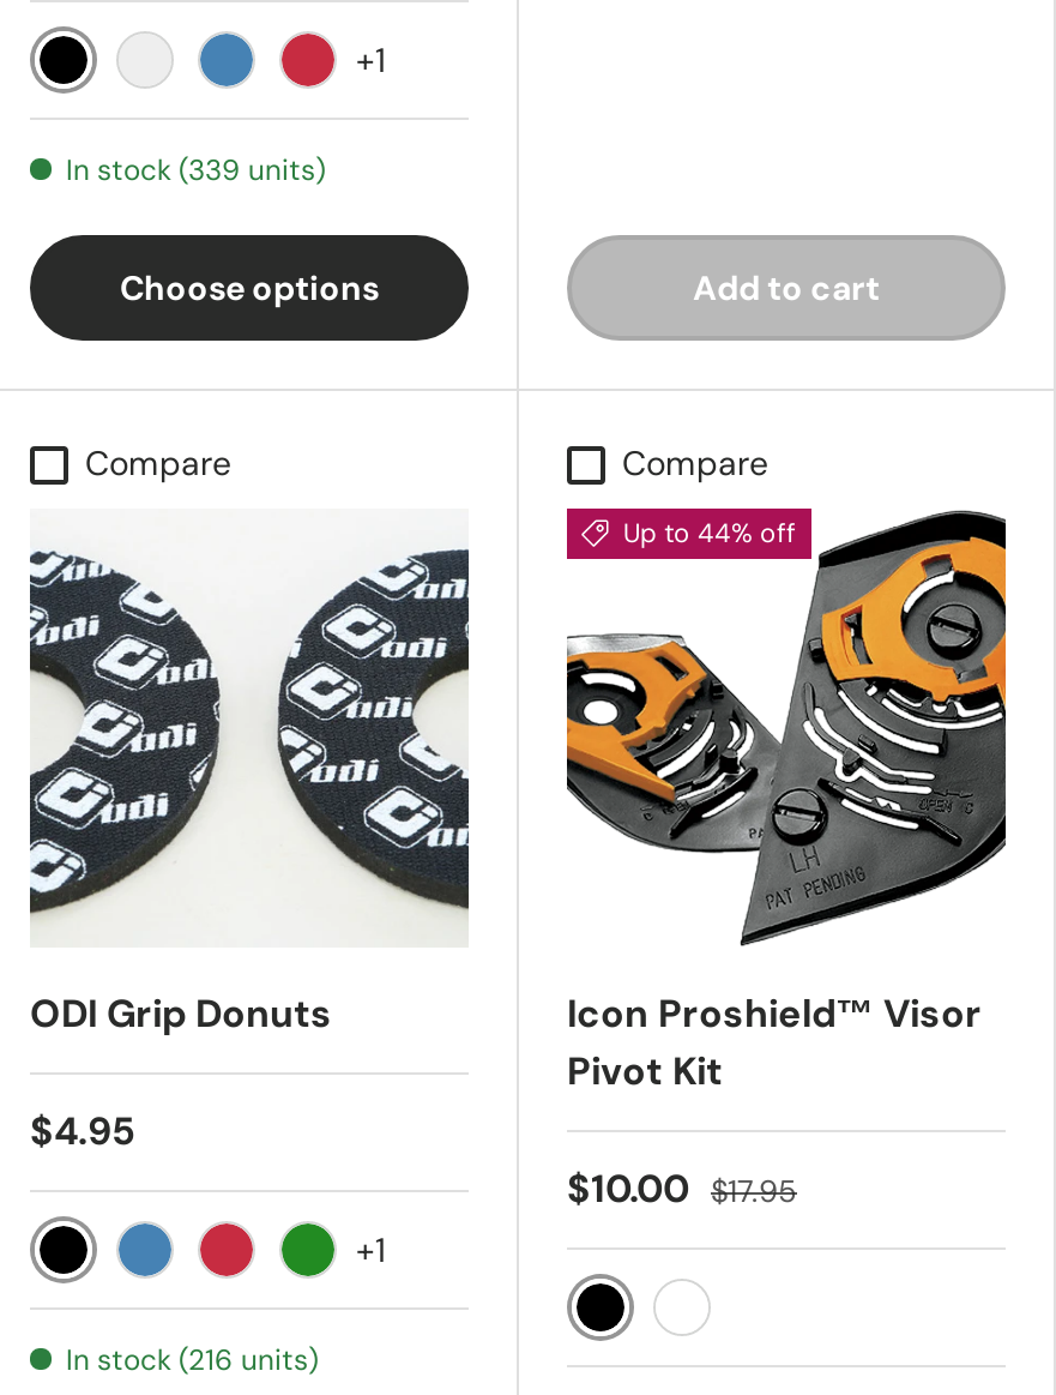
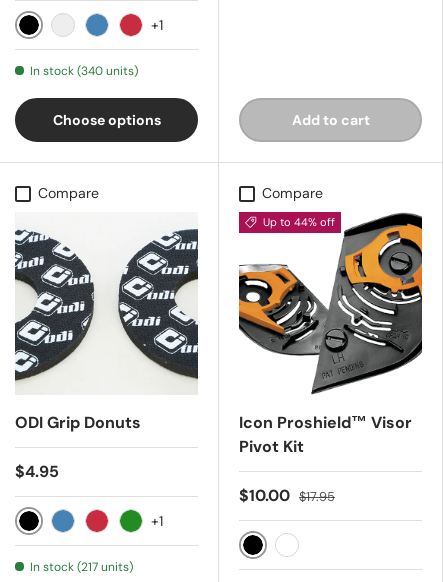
[66,151,325,190] In stock (339 units) -> [30,63,138,79] In stock (340 units)
[66,1341,318,1379] In stock (216 units) -> [30,559,133,575] In stock (217 units)

